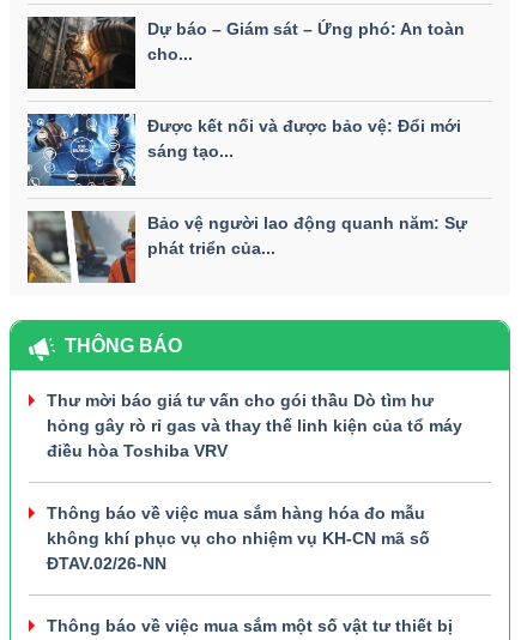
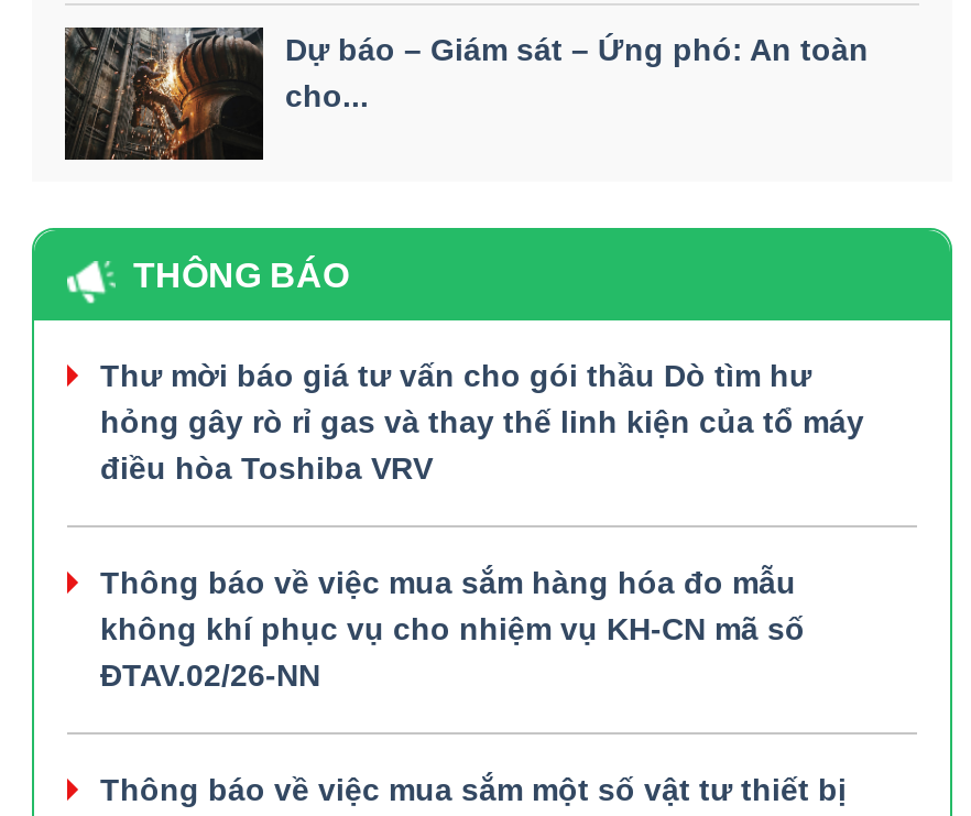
[26,113,461,187] [image] | Được kết nối và được bảo vệ: Đổi mới | sáng tạo... -> none
[26,211,467,284] [image] | Bảo vệ người lao động quanh năm: Sự | phát triển của... -> none

